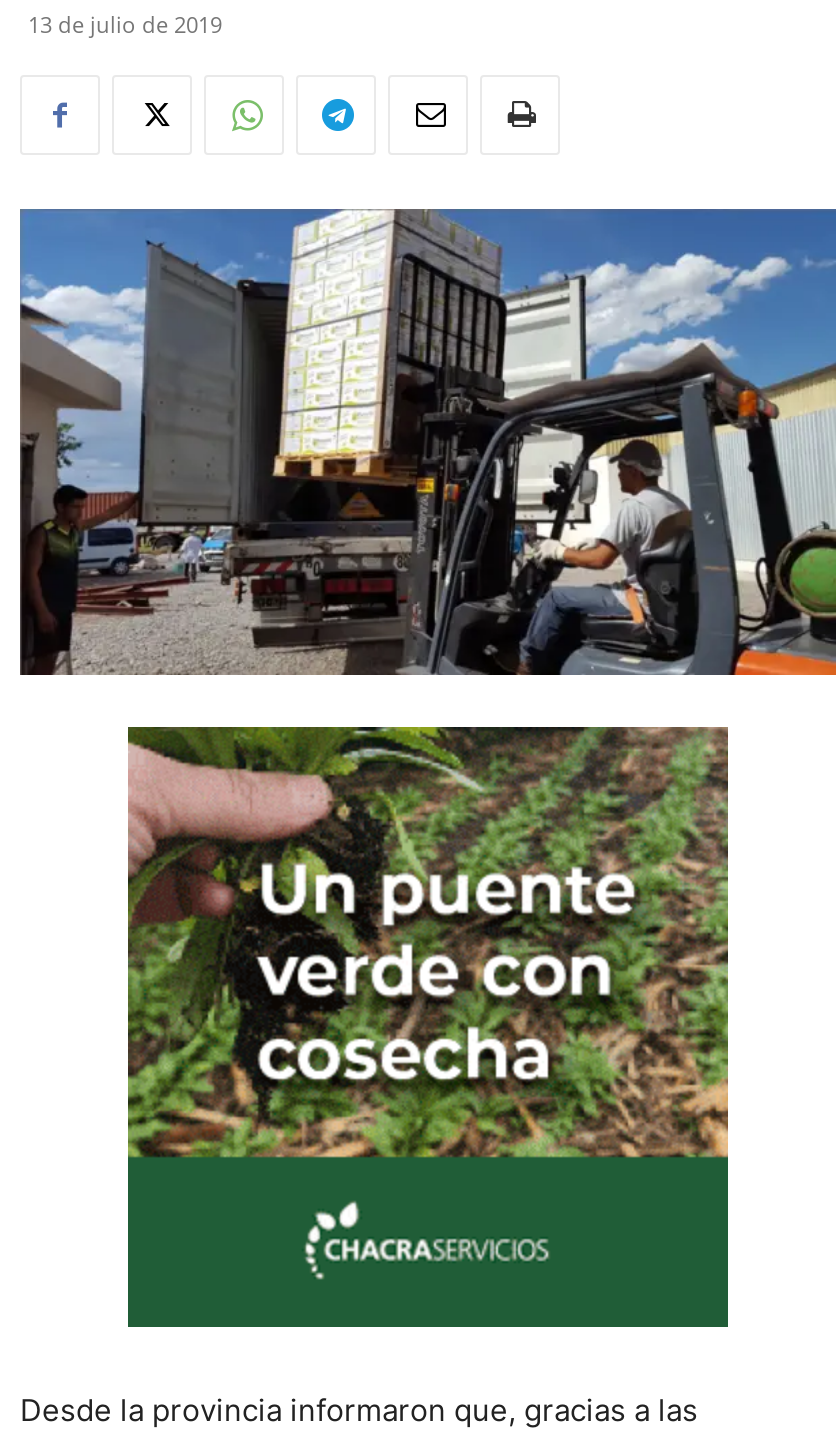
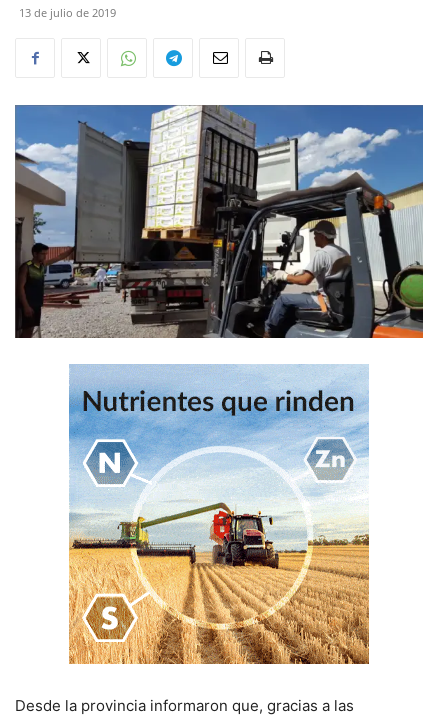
[126,725,730,1329] [image] -> [68,364,370,665] [image]

